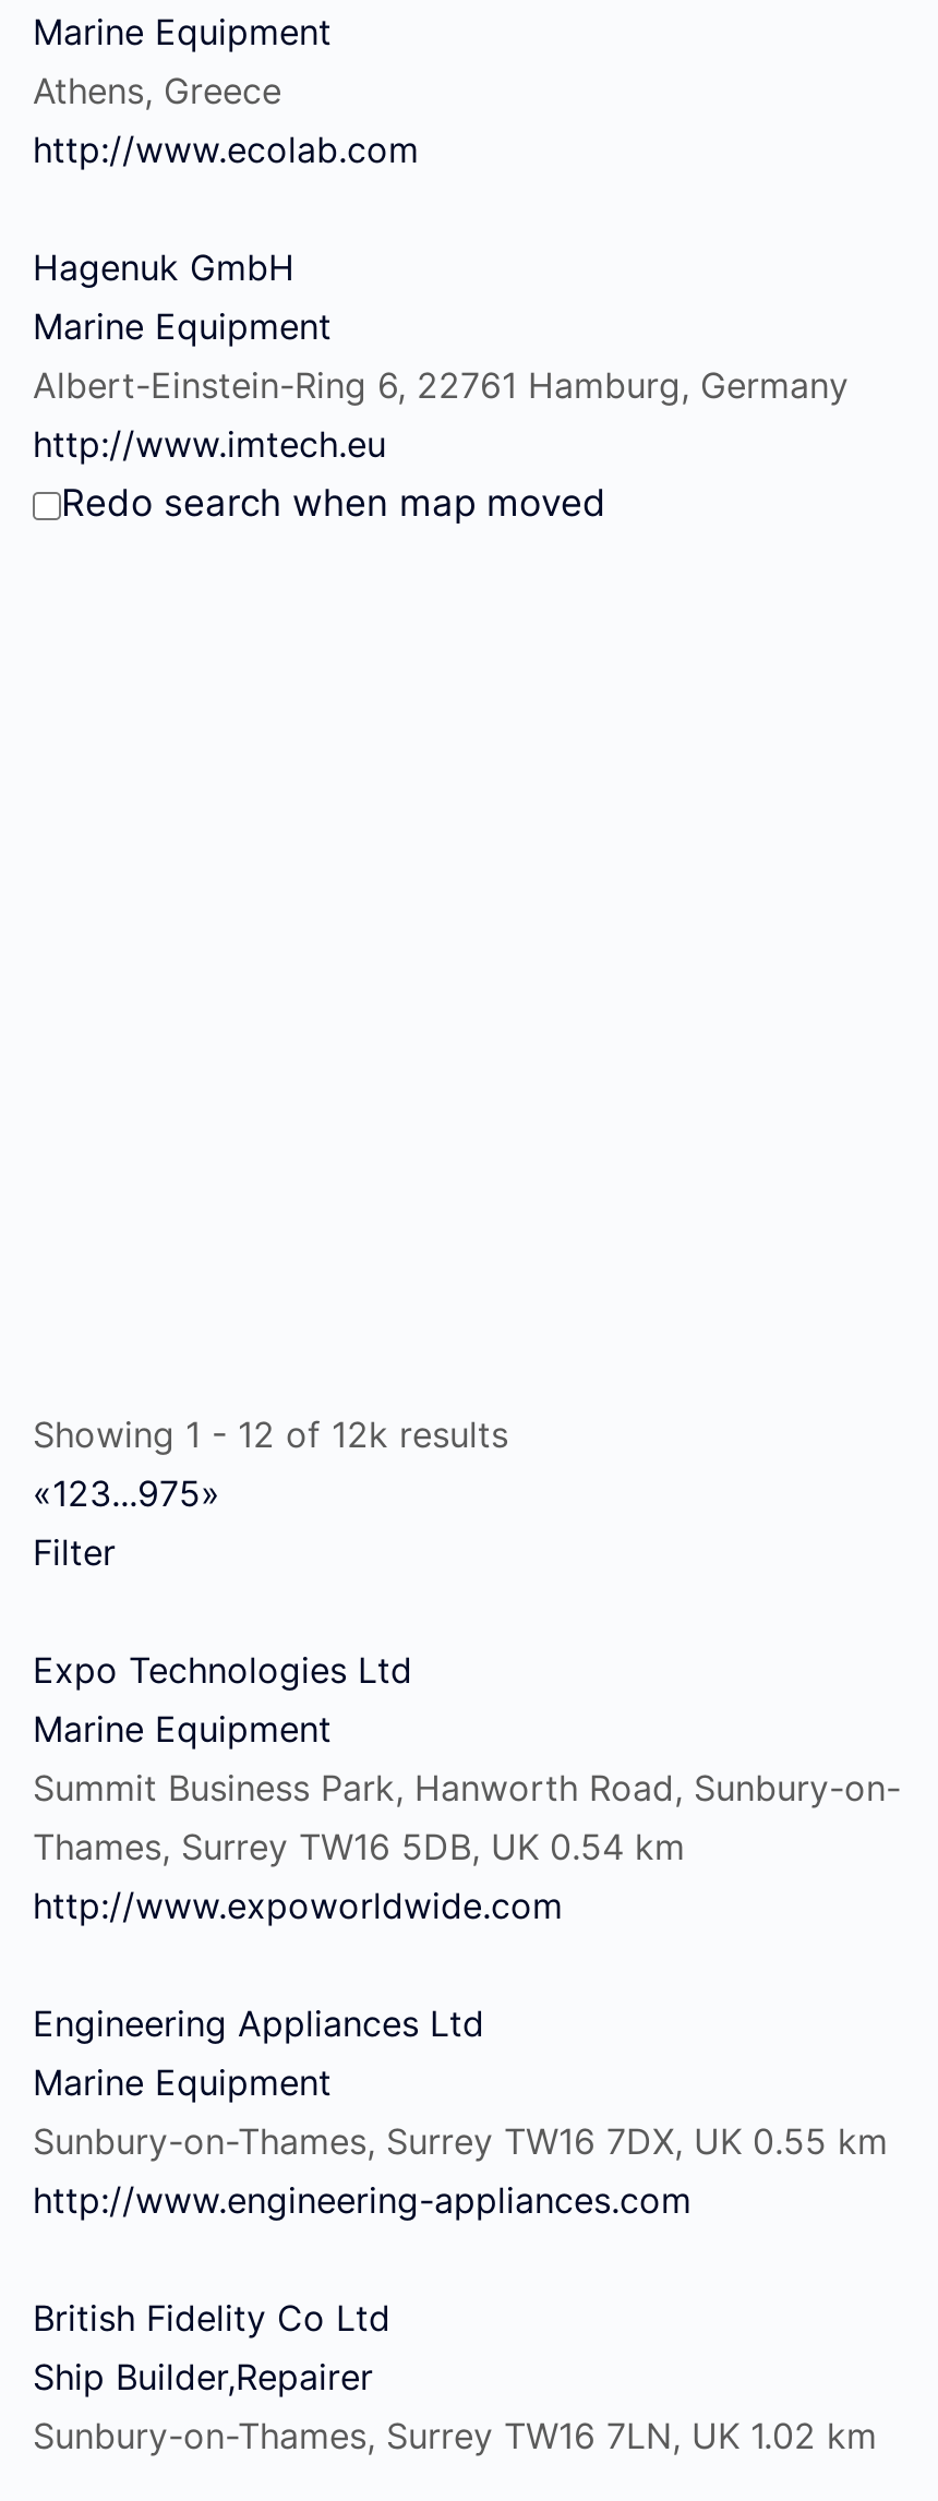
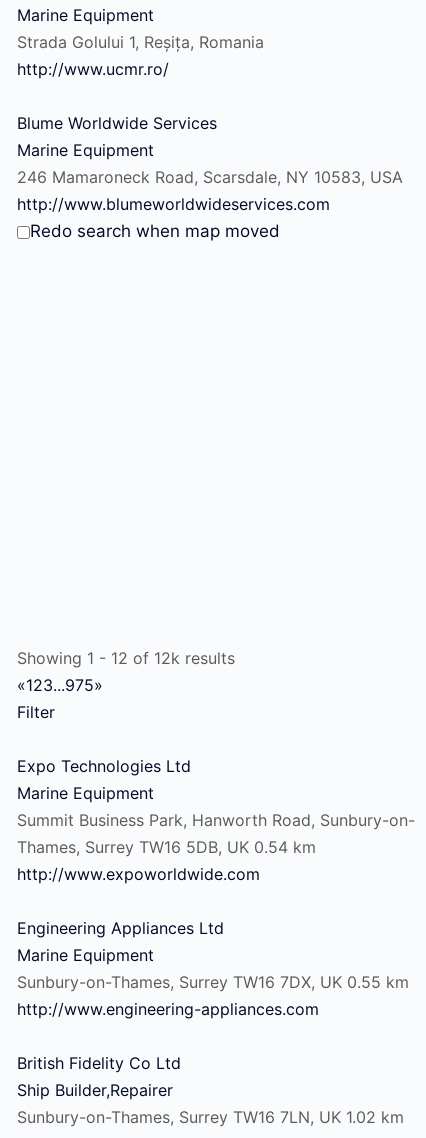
[33,69,419,171] Athens, Greece | http://www.ecolab.com -> [17,32,264,79] Strada Golului 1, Reșița, Romania | http://www.ucmr.ro/
[33,245,294,289] Hagenuk GmbH -> [17,113,217,133] Blume Worldwide Services
[33,363,849,466] Albert-Einstein-Ring 6, 22761 Hamburg, Germany | http://www.imtech.eu -> [17,167,403,214] 246 Mamaroneck Road, Scarsdale, NY 10583, USA | http://www.blumeworldwideservices.com

